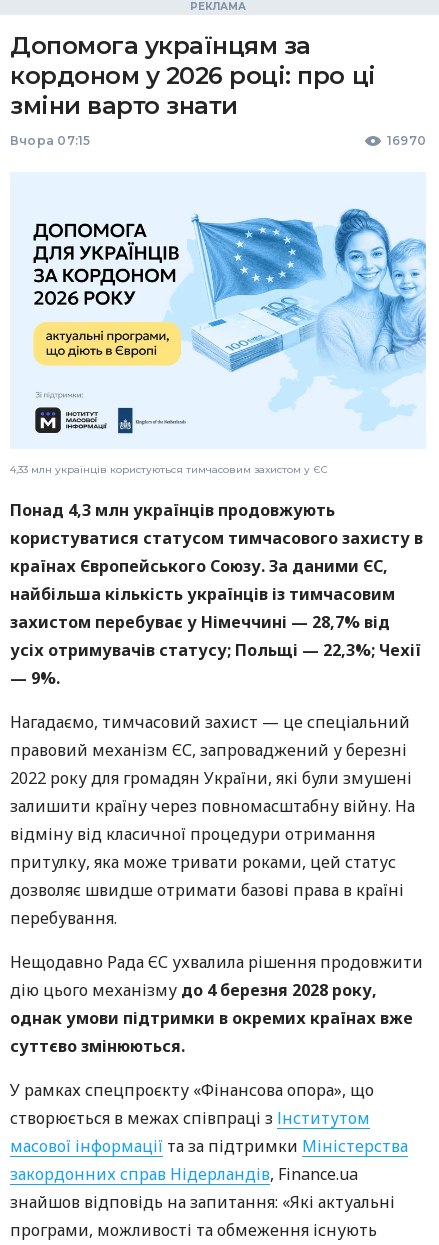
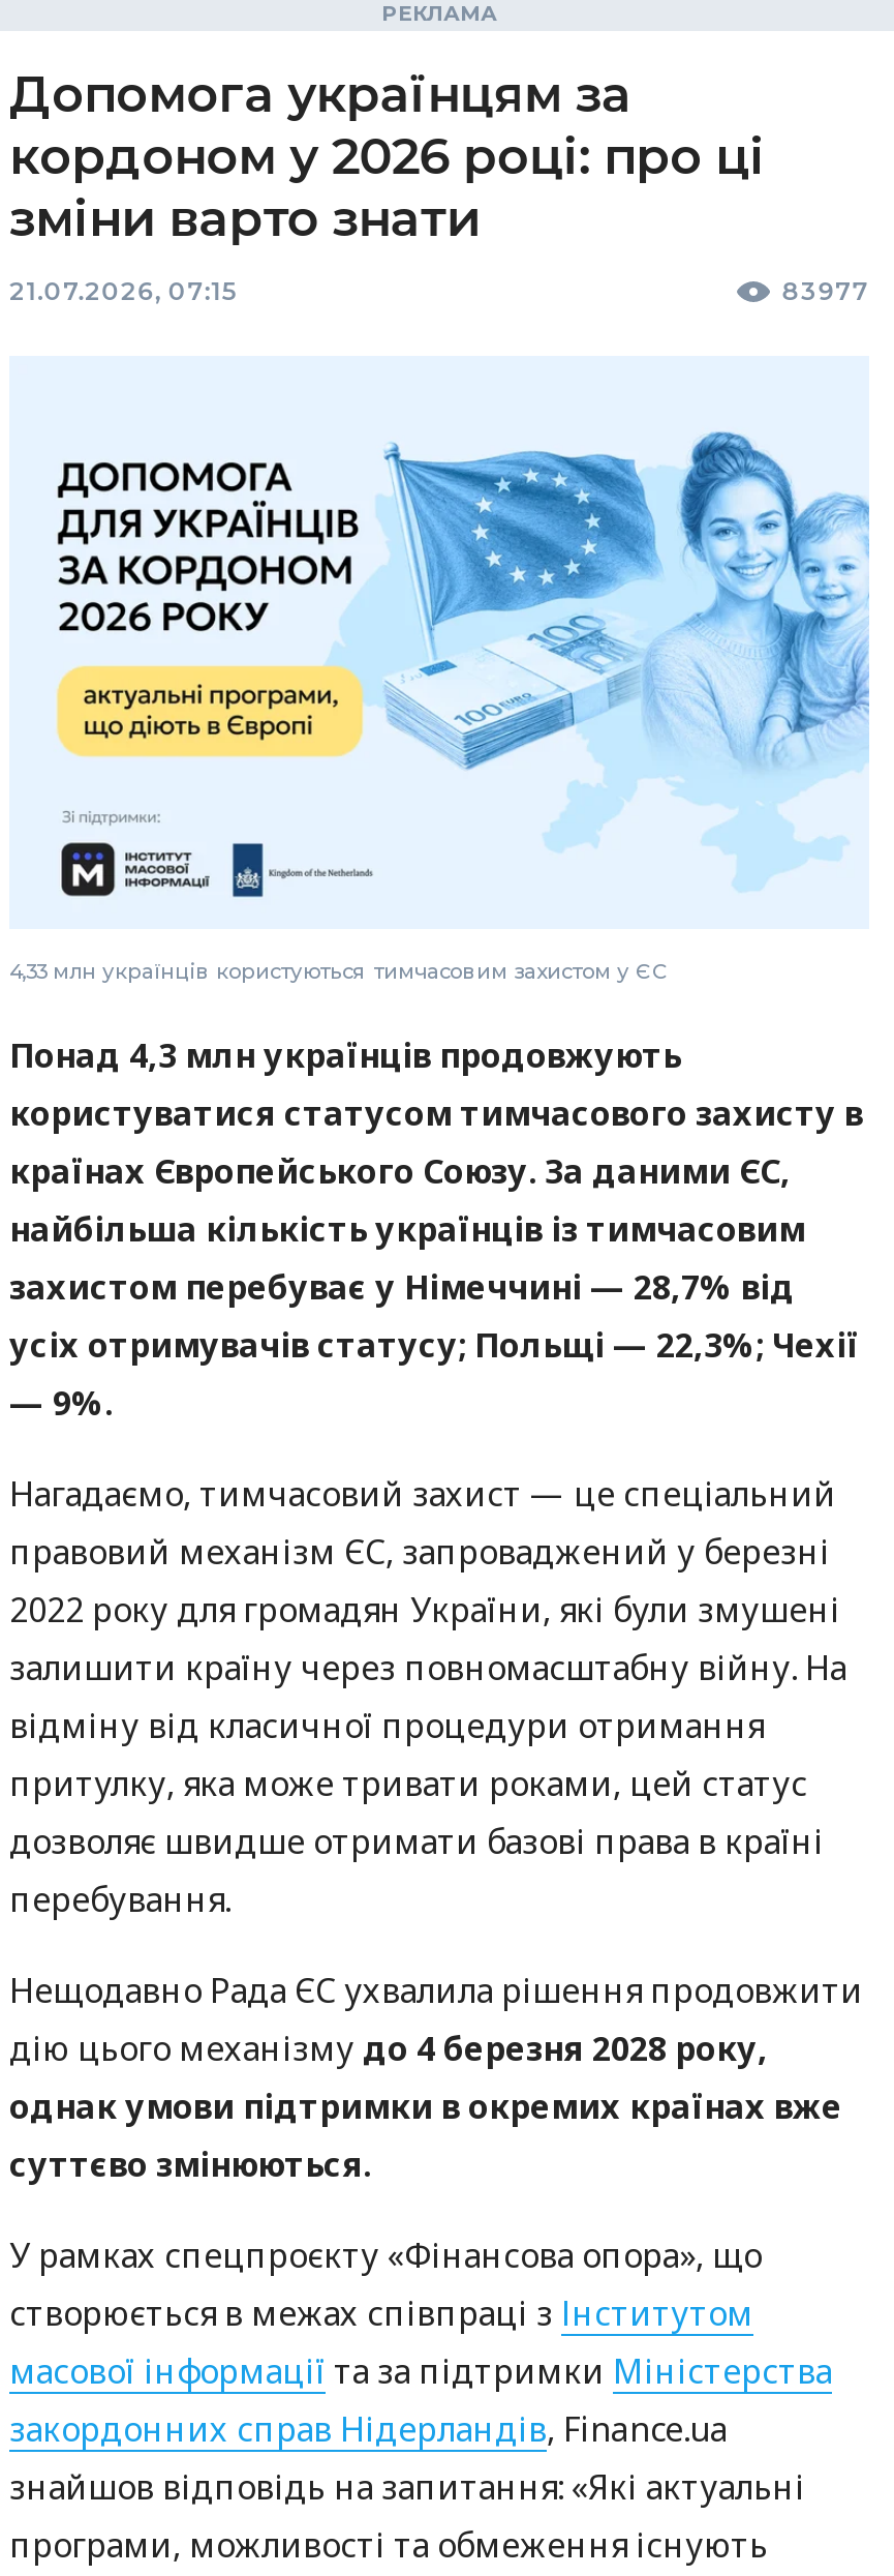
[10,133,426,148] Вчора 07:15 | 16970 -> [9,275,869,306] 21.07.2026, 07:15 | 83977

